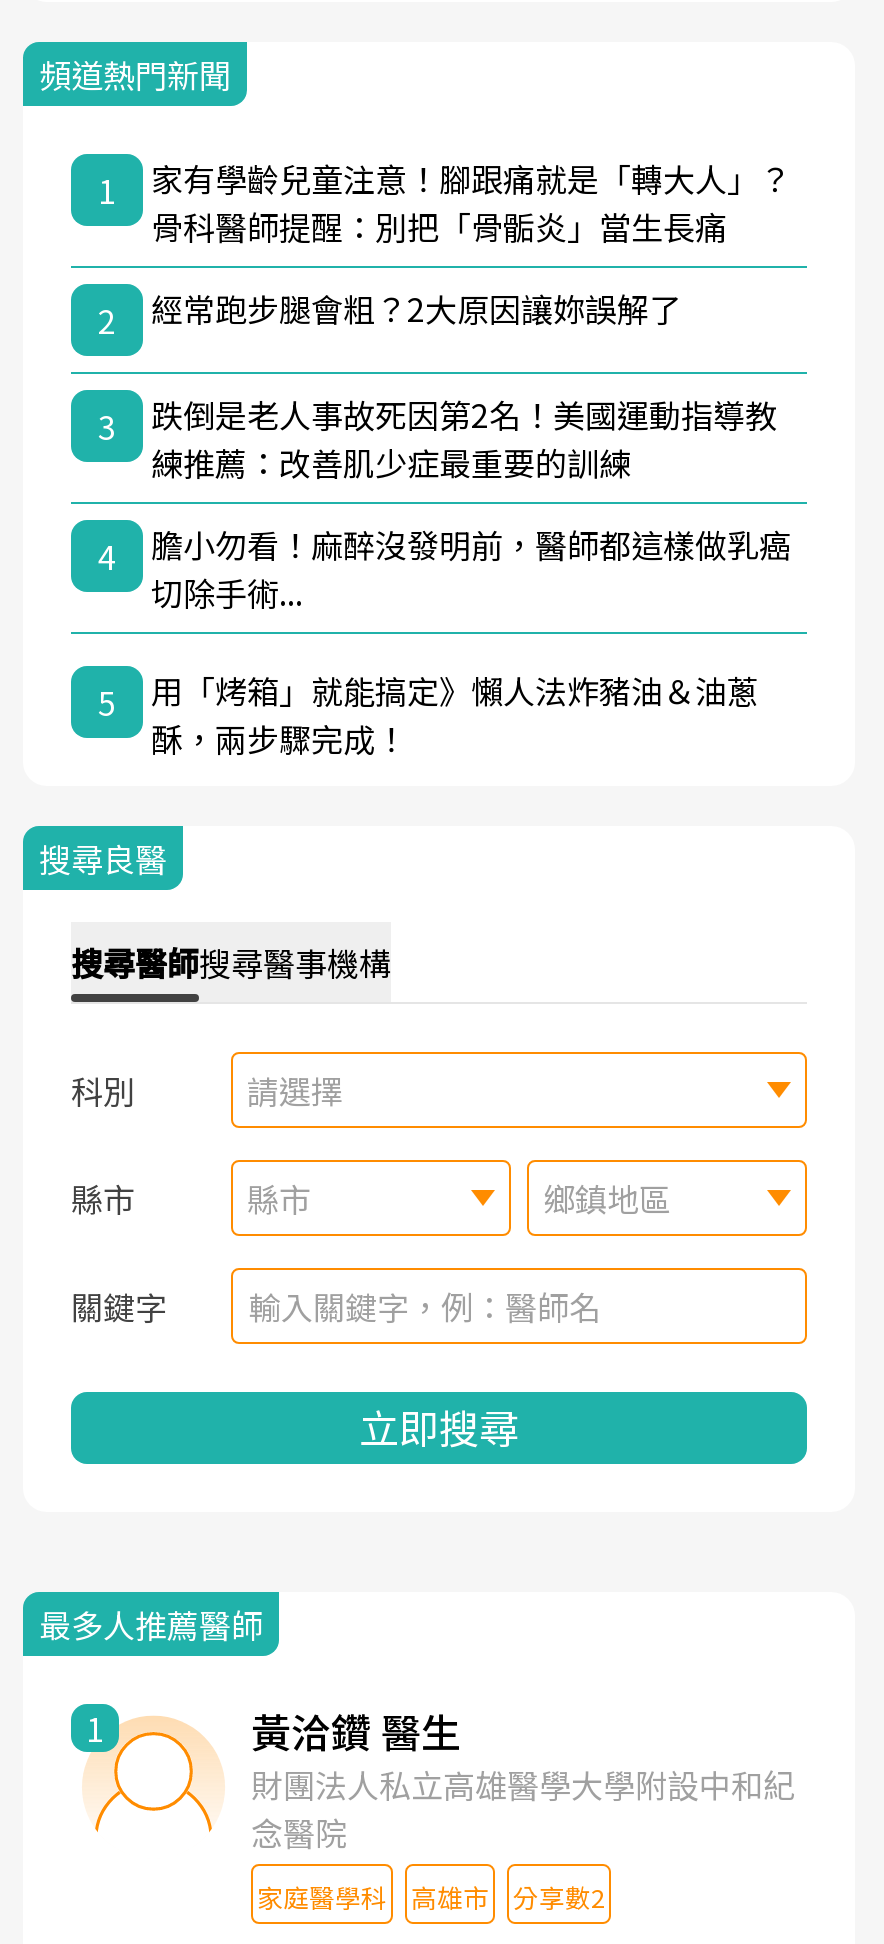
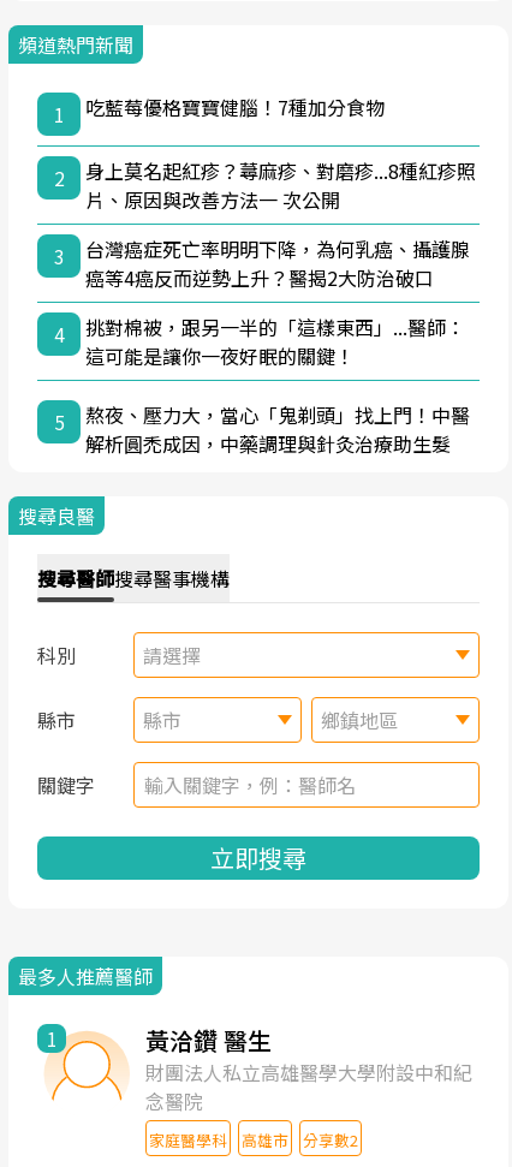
[151,153,791,249] 家有學齡兒童注意！腳跟痛就是「轉大人」？ | 骨科醫師提醒：別把「骨骺炎」當生長痛 -> [85,92,385,121] 吃藍莓優格寶寶健腦！7種加分食物
[151,283,681,331] 經常跑步腿會粗？2大原因讓妳誤解了 -> [85,156,476,214] 身上莫名起紅疹？蕁麻疹、對磨疹...8種紅疹照 | 片、原因與改善方法一 次公開
[151,389,777,485] 跌倒是老人事故死因第2名！美國運動指導教 | 練推薦：改善肌少症最重要的訓練 -> [85,234,470,292] 台灣癌症死亡率明明下降，為何乳癌、攝護腺 | 癌等4癌反而逆勢上升？醫揭2大防治破口
[151,519,791,615] 膽小勿看！麻醉沒發明前，醫師都這樣做乳癌 | 切除手術... -> [85,312,465,370] 挑對棉被，跟另一半的「這樣東西」...醫師： | 這可能是讓你一夜好眠的關鍵！
[151,665,759,761] 用「烤箱」就能搞定》懶人法炸豬油＆油蔥 | 酥，兩步驟完成！ -> [85,400,470,458] 熬夜、壓力大，當心「鬼剃頭」找上門！中醫 | 解析圓禿成因，中藥調理與針灸治療助生髮

